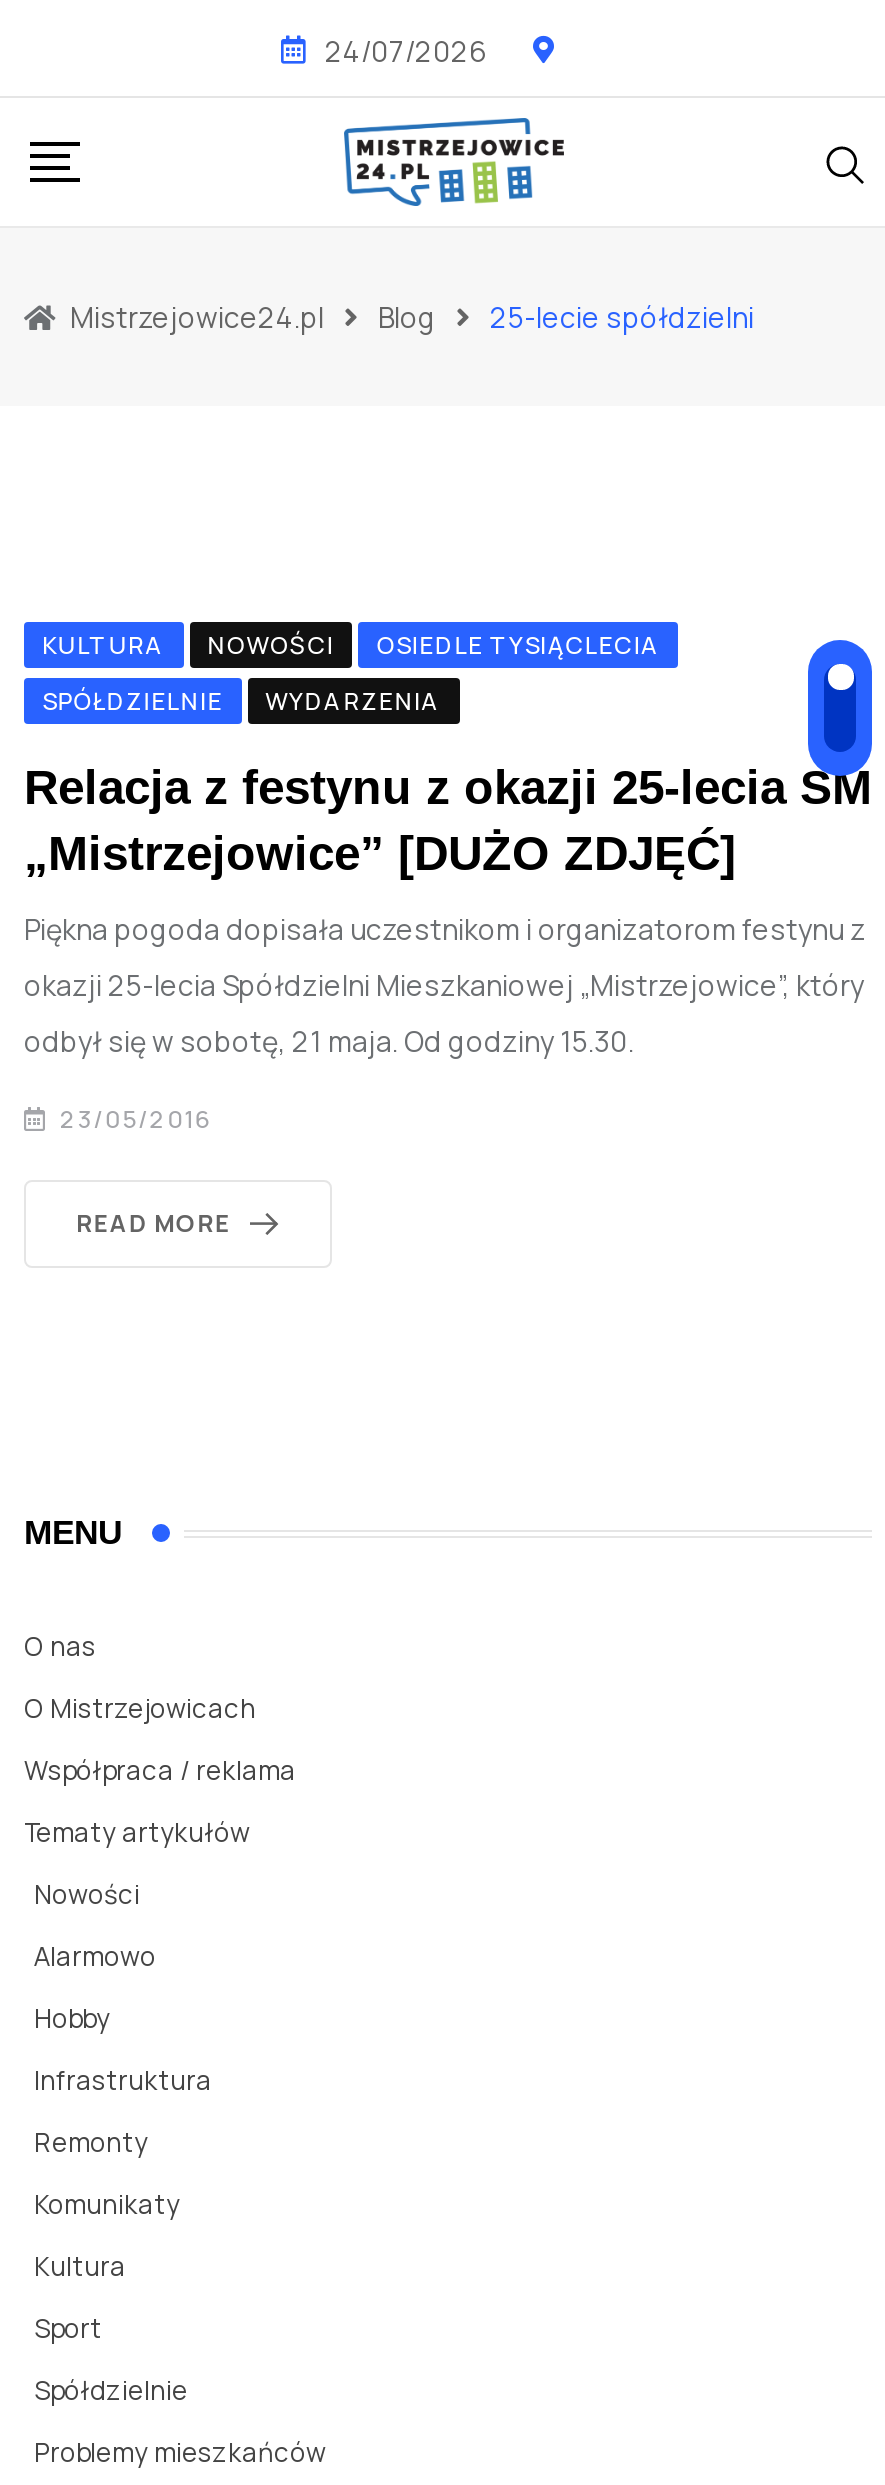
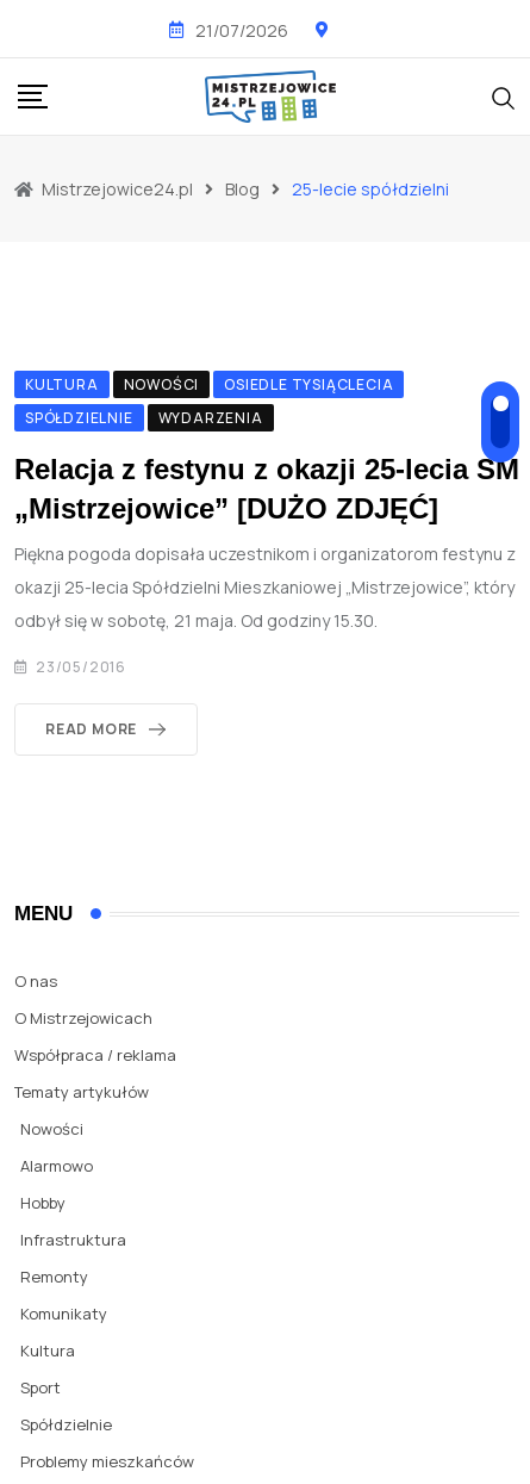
[325,31,487,69] 24/07/2026 -> [195,18,288,41] 21/07/2026

